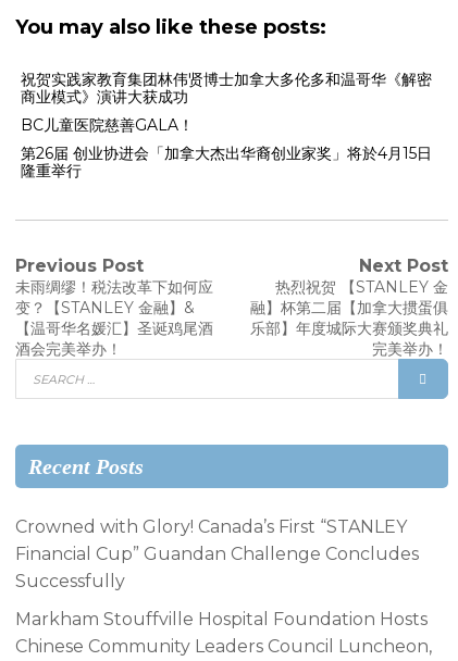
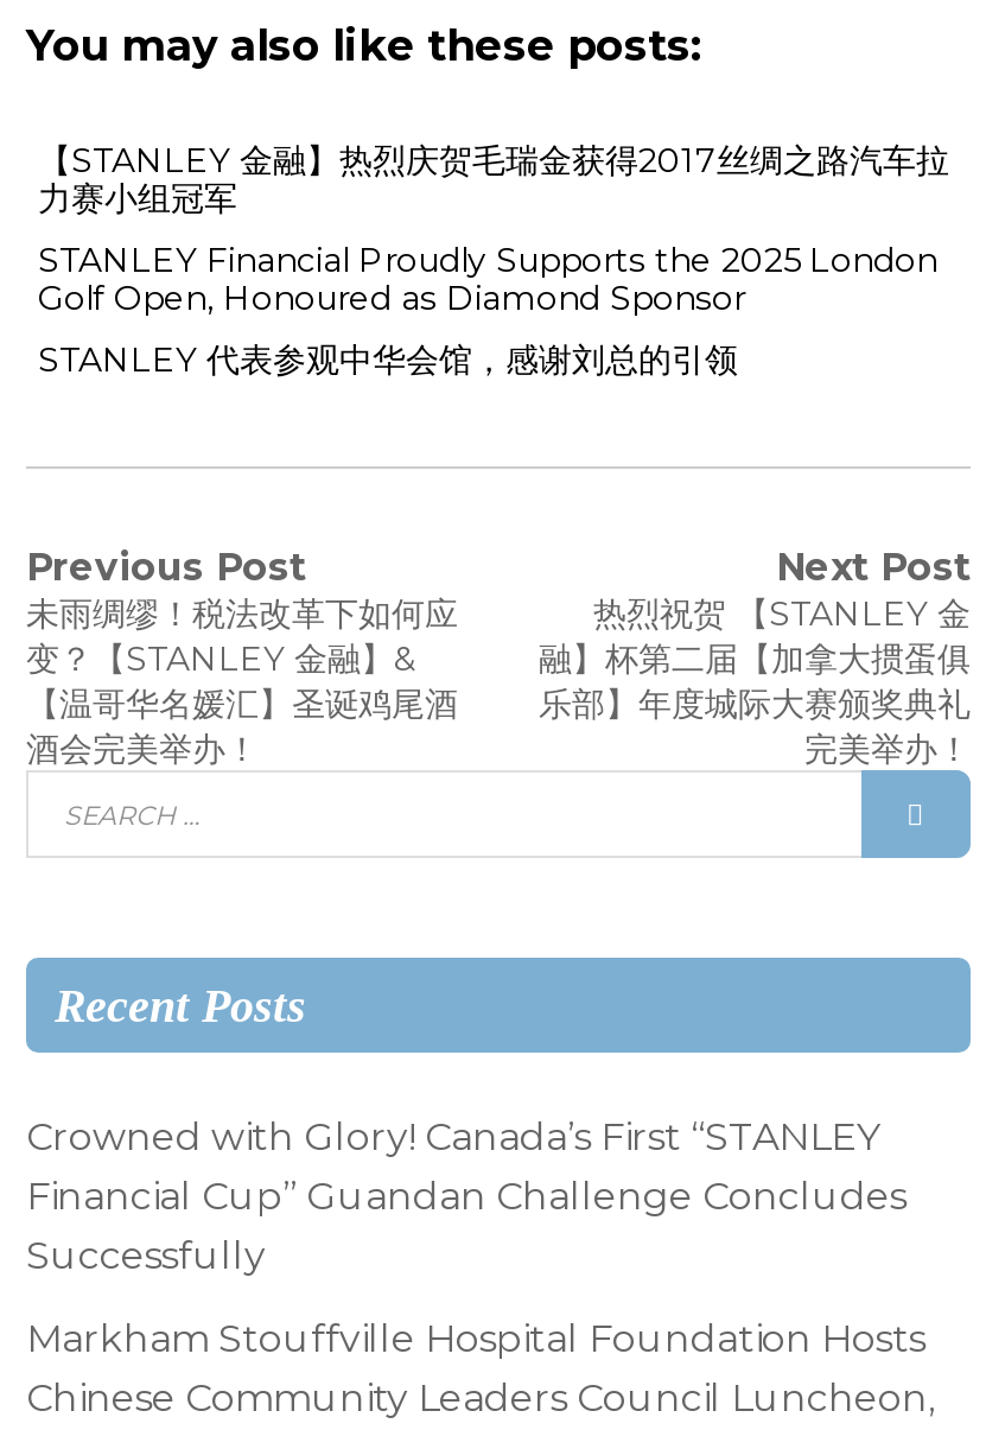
[21,70,432,180] 祝贺实践家教育集团林伟贤博士加拿大多伦多和温哥华《解密 | 商业模式》演讲大获成功 | BC儿童医院慈善GALA！ | 第26届 创业协进会「加拿大杰出华裔创业家奖」将於4月15日 | 隆重举行 -> [38,139,949,381] 【STANLEY 金融】热烈庆贺毛瑞金获得2017丝绸之路汽车拉 | 力赛小组冠军 | STANLEY Financial Proudly Supports the 2025 London | Golf Open, Honoured as Diamond Sponsor | STANLEY 代表参观中华会馆，感谢刘总的引领

